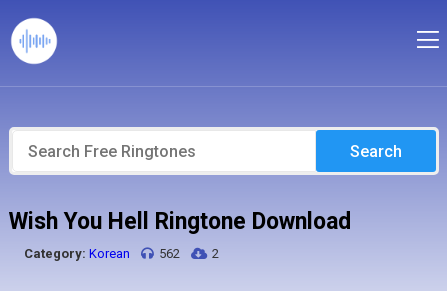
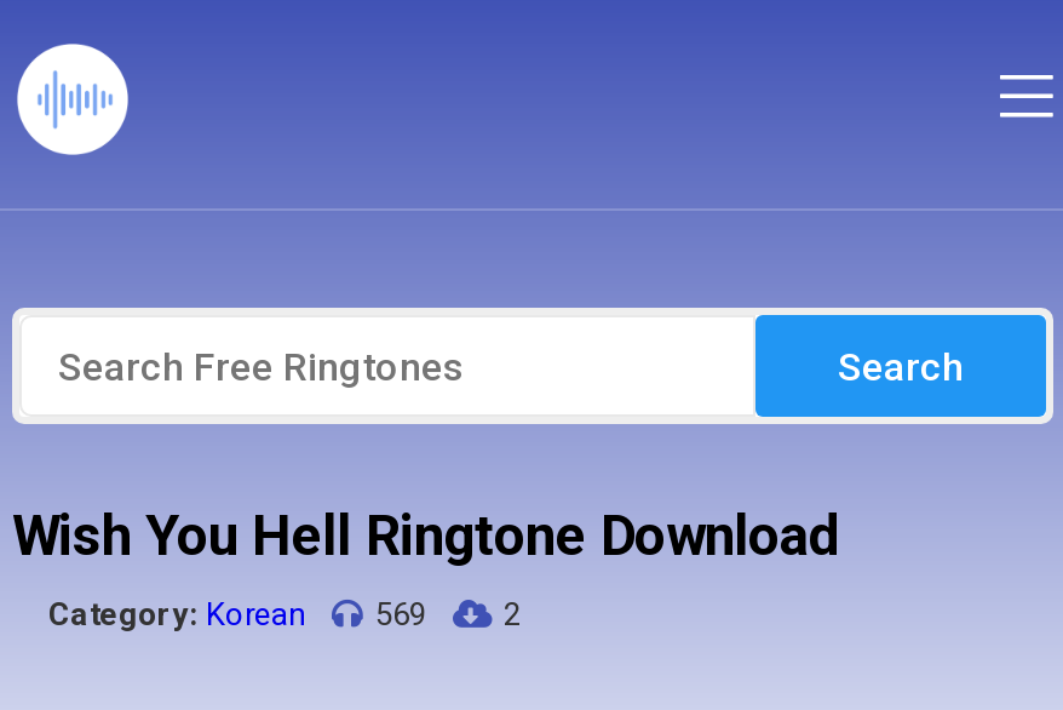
[24,246,180,261] Category: Korean 562 -> [48,596,426,632] Category: Korean 569

